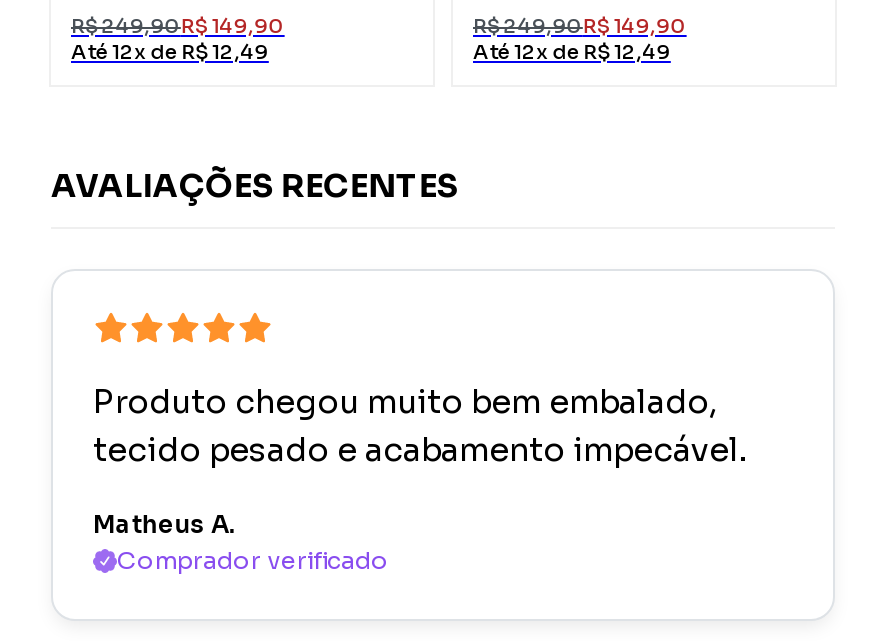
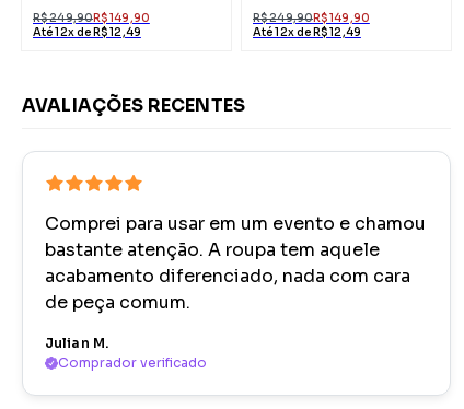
[93,382,747,472] Produto chegou muito bem embalado, | tecido pesado e acabamento impecável. -> [45,213,426,314] Comprei para usar em um evento e chamou | bastante atenção. A roupa tem aquele | acabamento diferenciado, nada com cara | de peça comum.
[93,510,235,540] Matheus A. -> [45,335,108,351] Julian M.

